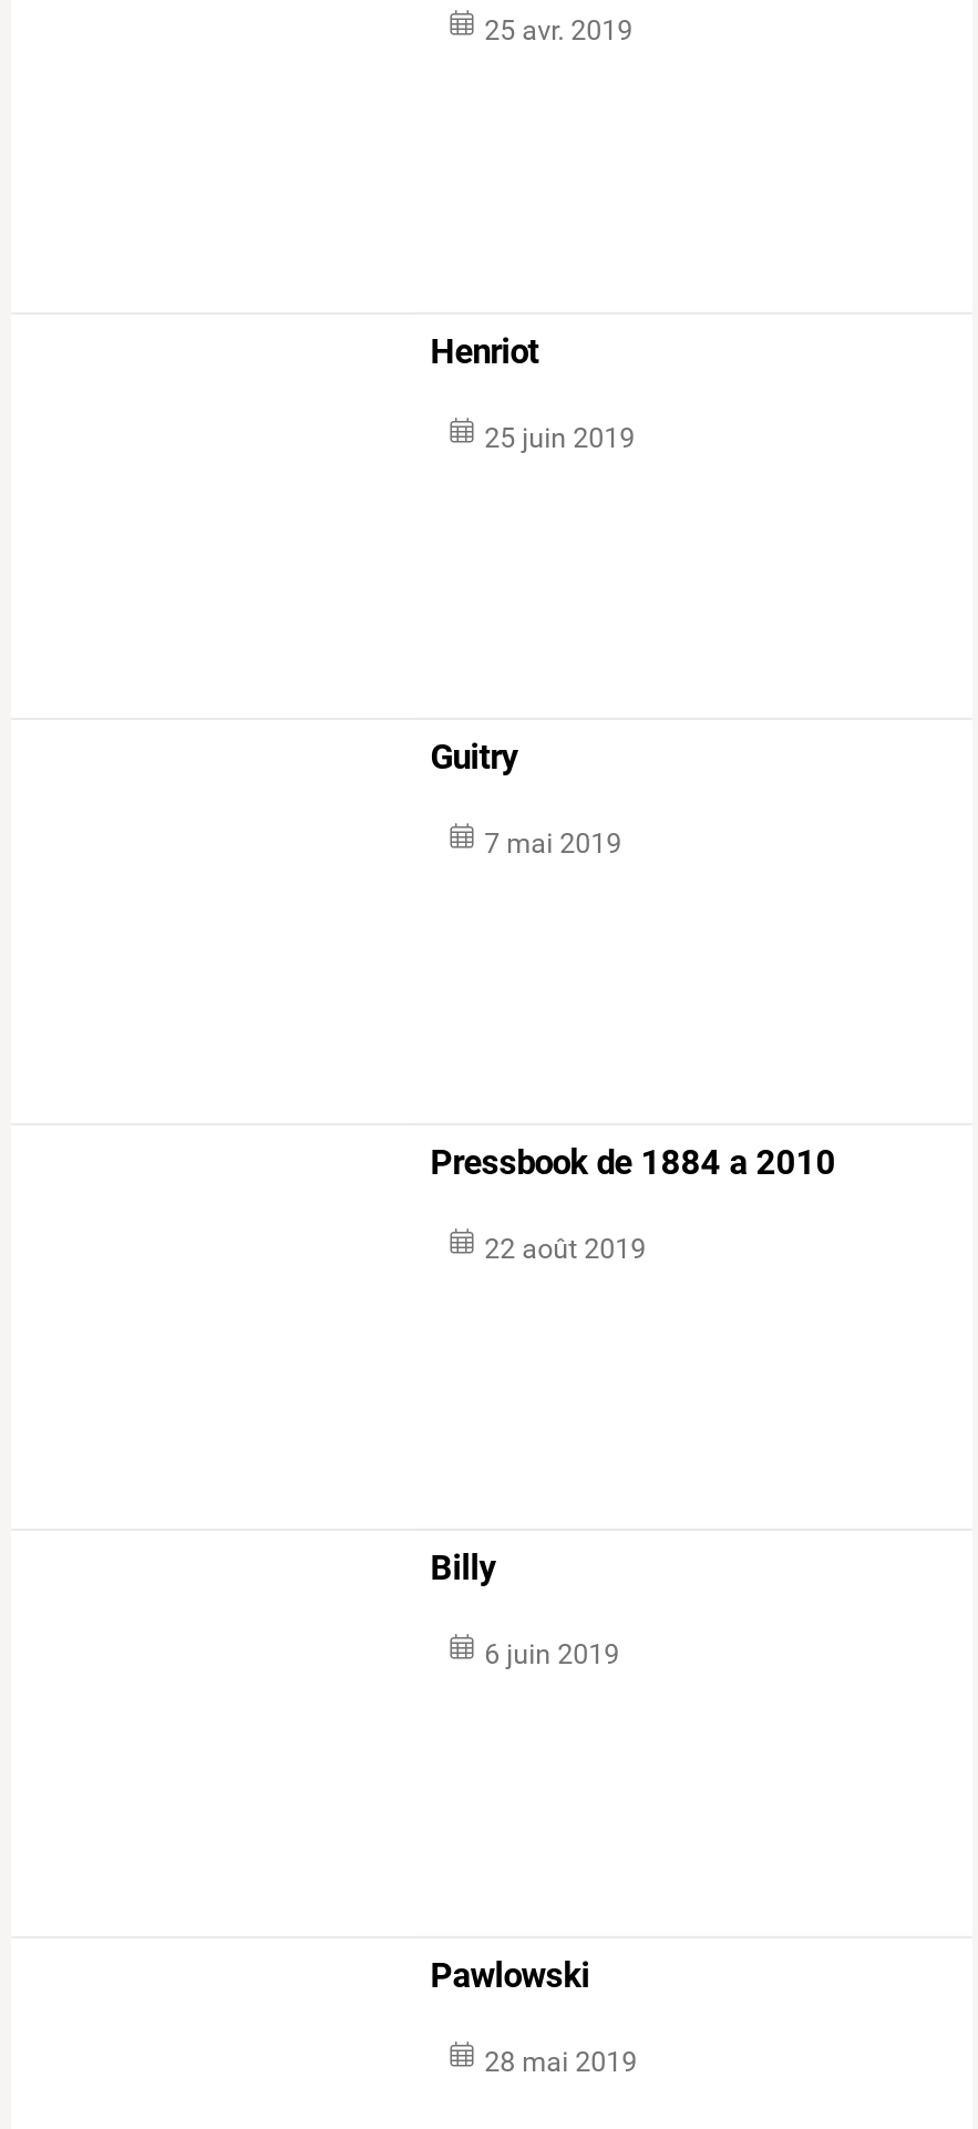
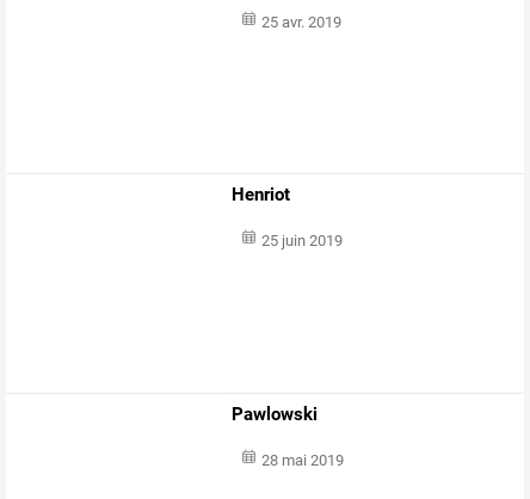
[430,737,622,859] Guitry | 7 mai 2019 -> none
[430,1143,836,1265] Pressbook de 1884 a 2010 | 22 août 2019 -> none
[430,1549,620,1671] Billy | 6 juin 2019 -> none

